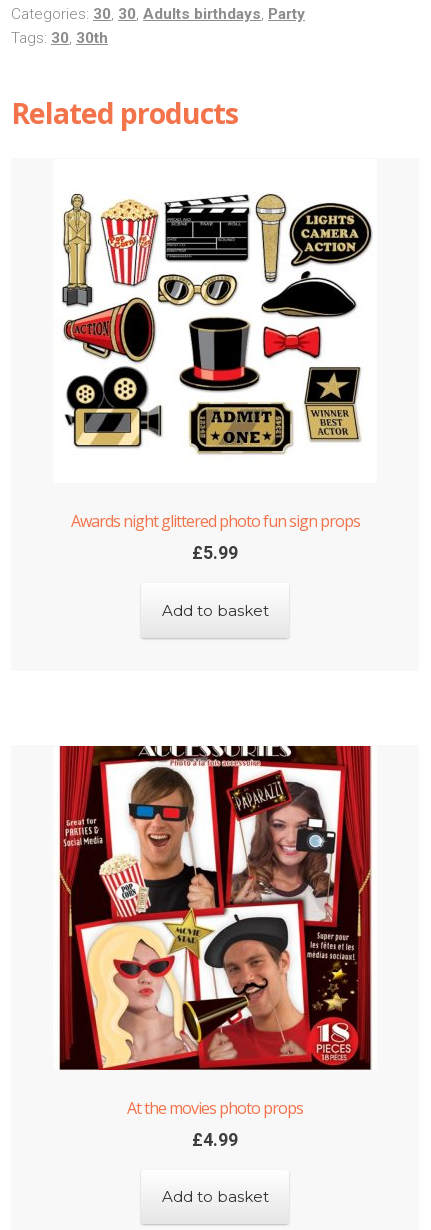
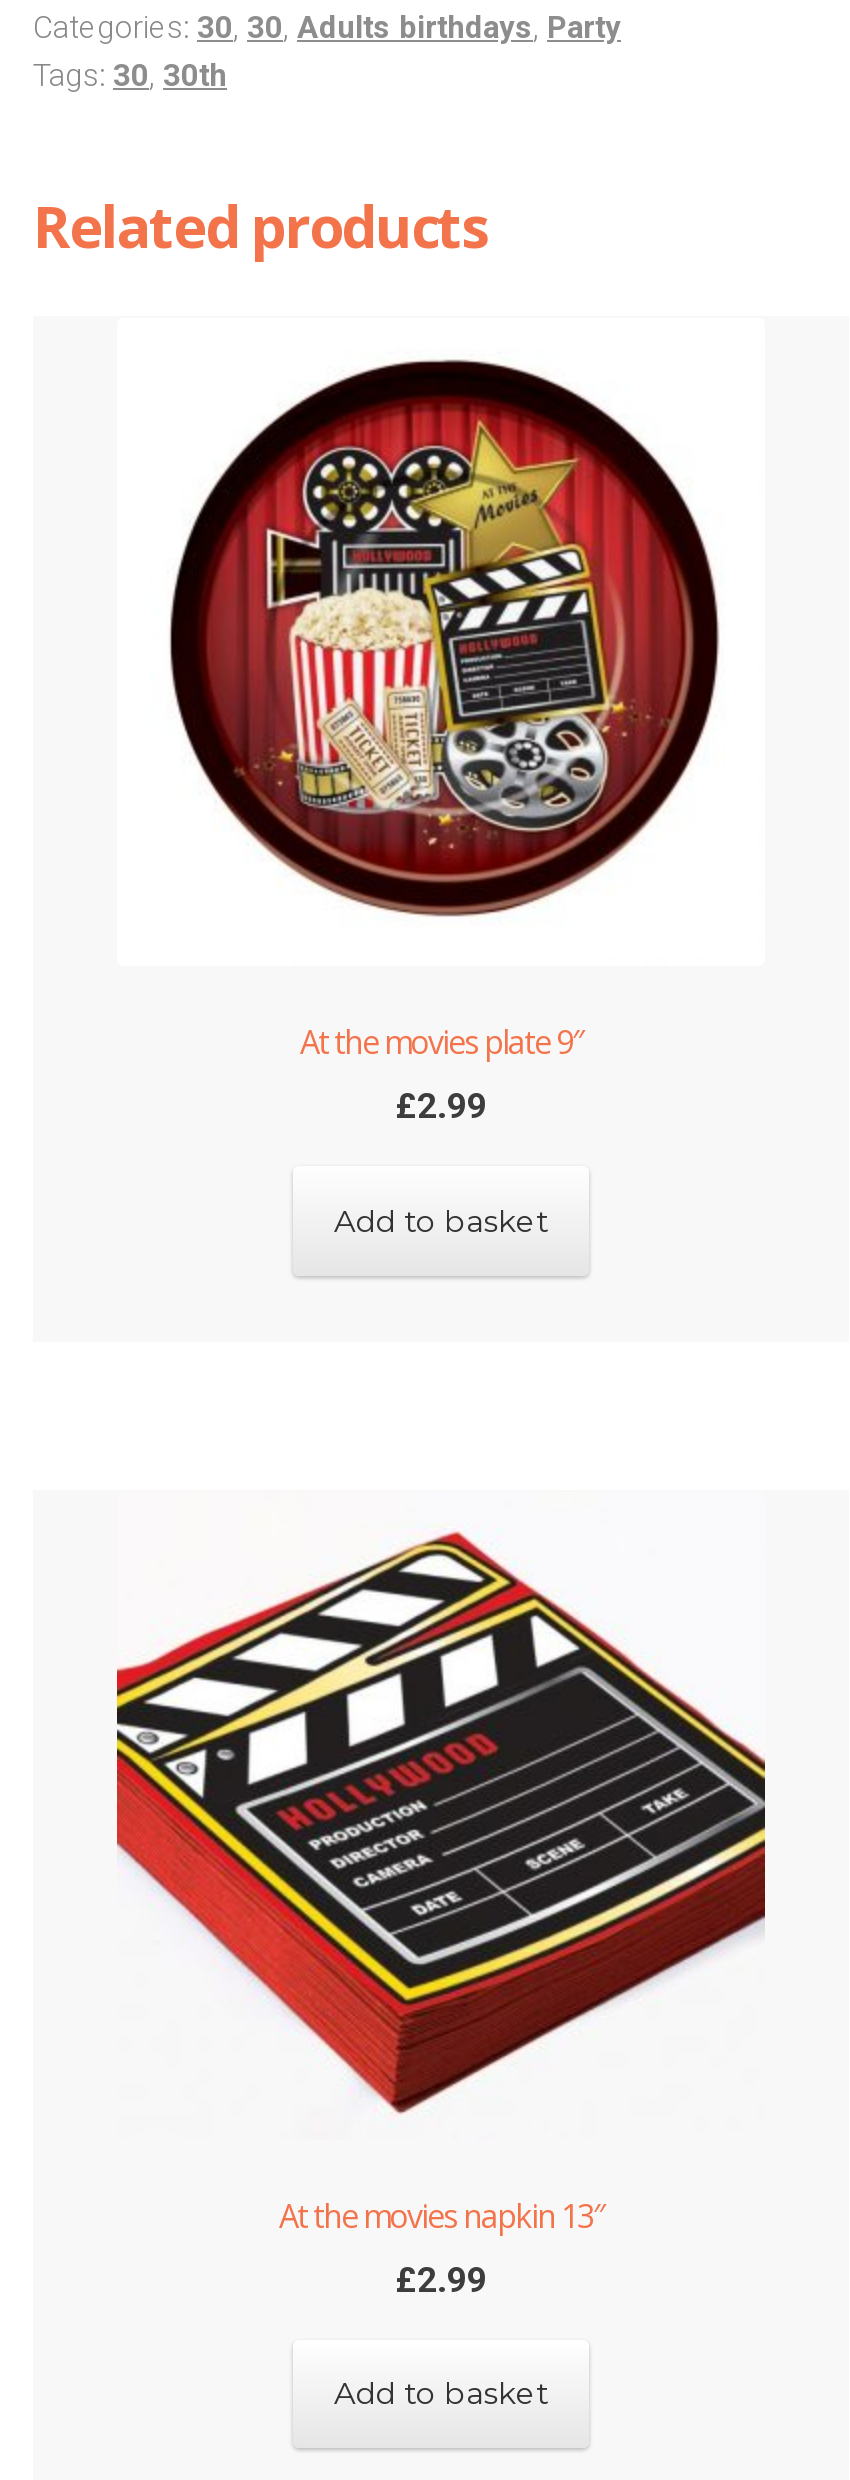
[61,180,373,458] [image] -> [135,358,755,918] [image]
[70,510,359,532] Awards night glittered photo fun sign props -> [300,1020,582,1064] At the movies plate 9″
[192,543,238,563] £5.99 -> [395,1087,487,1127] £2.99
[53,745,377,1119] [image] | At the movies photo props -> [115,1492,767,2237] [image] | At the movies napkin 13″
[192,1130,238,1150] £4.99 -> [395,2261,487,2301] £2.99

